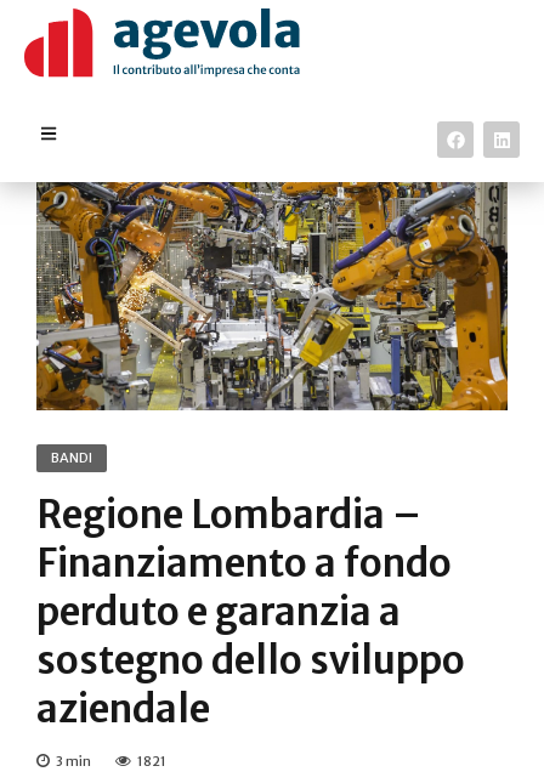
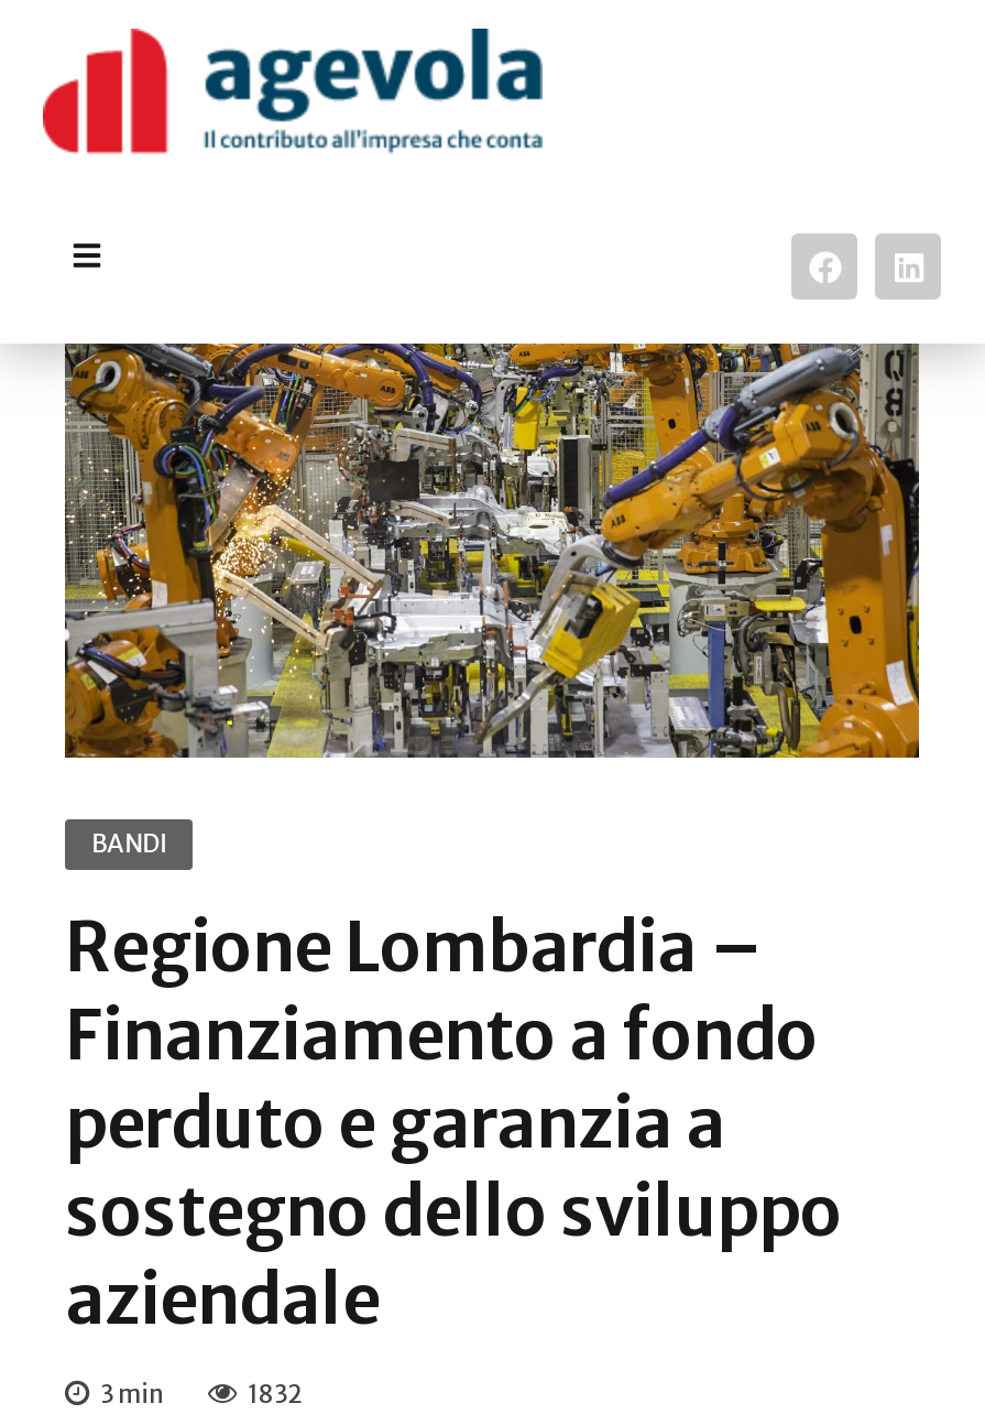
[137,753,166,770] 1821 -> [248,1380,303,1411] 1832

